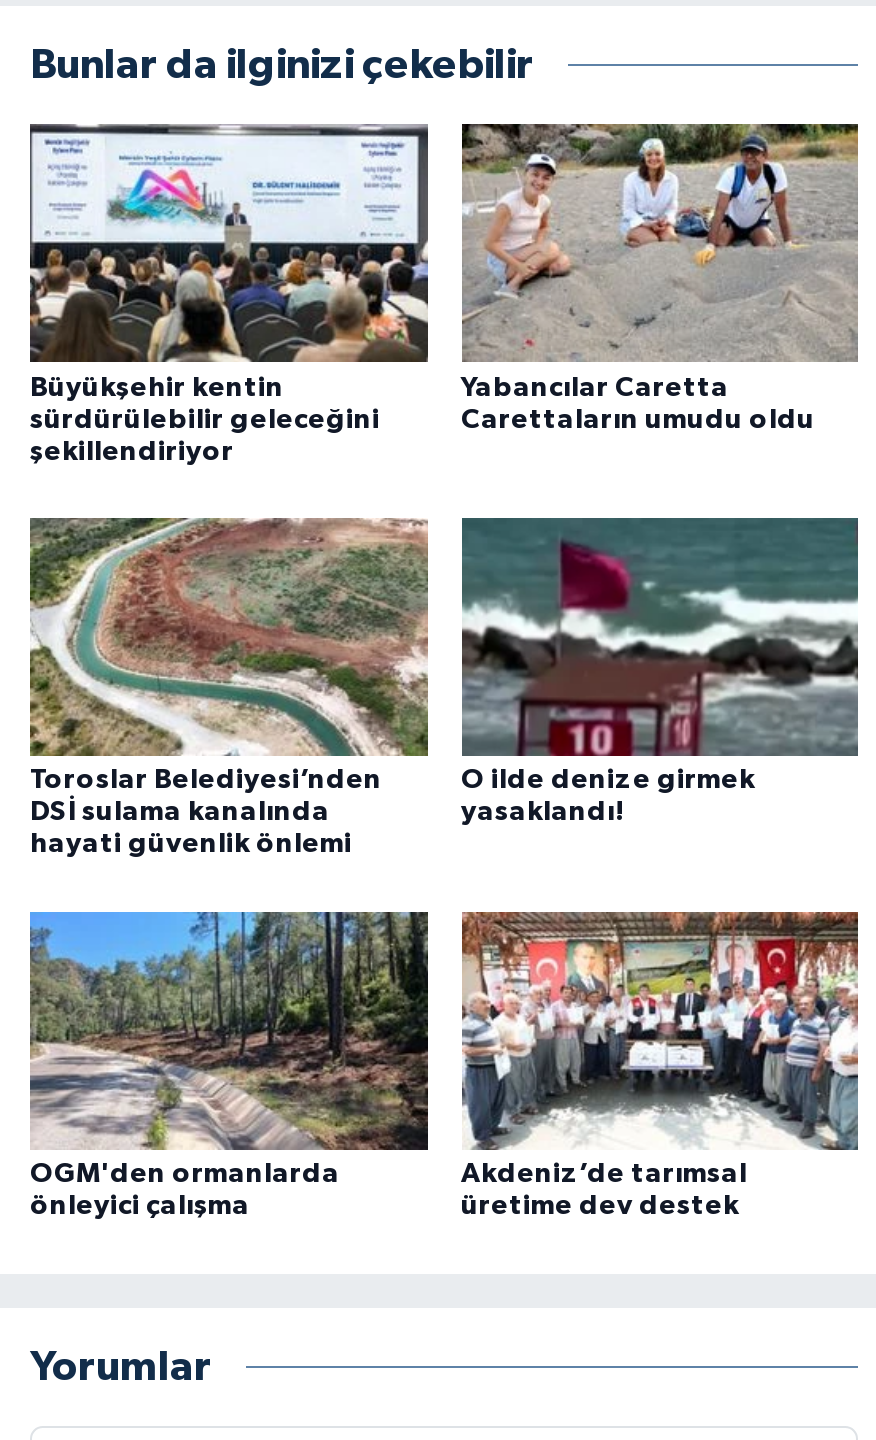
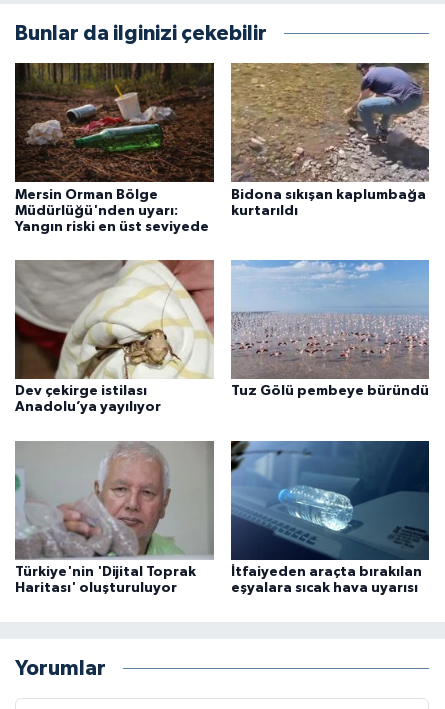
[28,124,430,465] [image] | Büyükşehir kentin | sürdürülebilir geleceğini | şekillendiriyor -> [15,62,214,233] [image] | Mersin Orman Bölge | Müdürlüğü'nden uyarı: | Yangın riski en üst seviyede
[460,122,858,433] [image] | Yabancılar Caretta | Carettaların umudu oldu -> [230,62,429,217] [image] | Bidona sıkışan kaplumbağa | kurtarıldı
[28,518,430,859] [image] | Toroslar Belediyesi’nden | DSİ sulama kanalında | hayati güvenlik önlemi -> [14,260,214,414] [image] | Dev çekirge istilası | Anadolu’ya yayılıyor
[460,516,860,827] [image] | O ilde denize girmek | yasaklandı! -> [230,259,430,398] [image] | Tuz Gölü pembeye büründü
[30,910,428,1220] [image] | OGM'den ormanlarda | önleyici çalışma -> [14,440,214,595] [image] | Türkiye'nin 'Dijital Toprak | Haritası' oluşturuluyor
[460,910,860,1220] [image] | Akdeniz’de tarımsal | üretime dev destek -> [230,440,430,595] [image] | İtfaiyeden araçta bırakılan | eşyalara sıcak hava uyarısı

